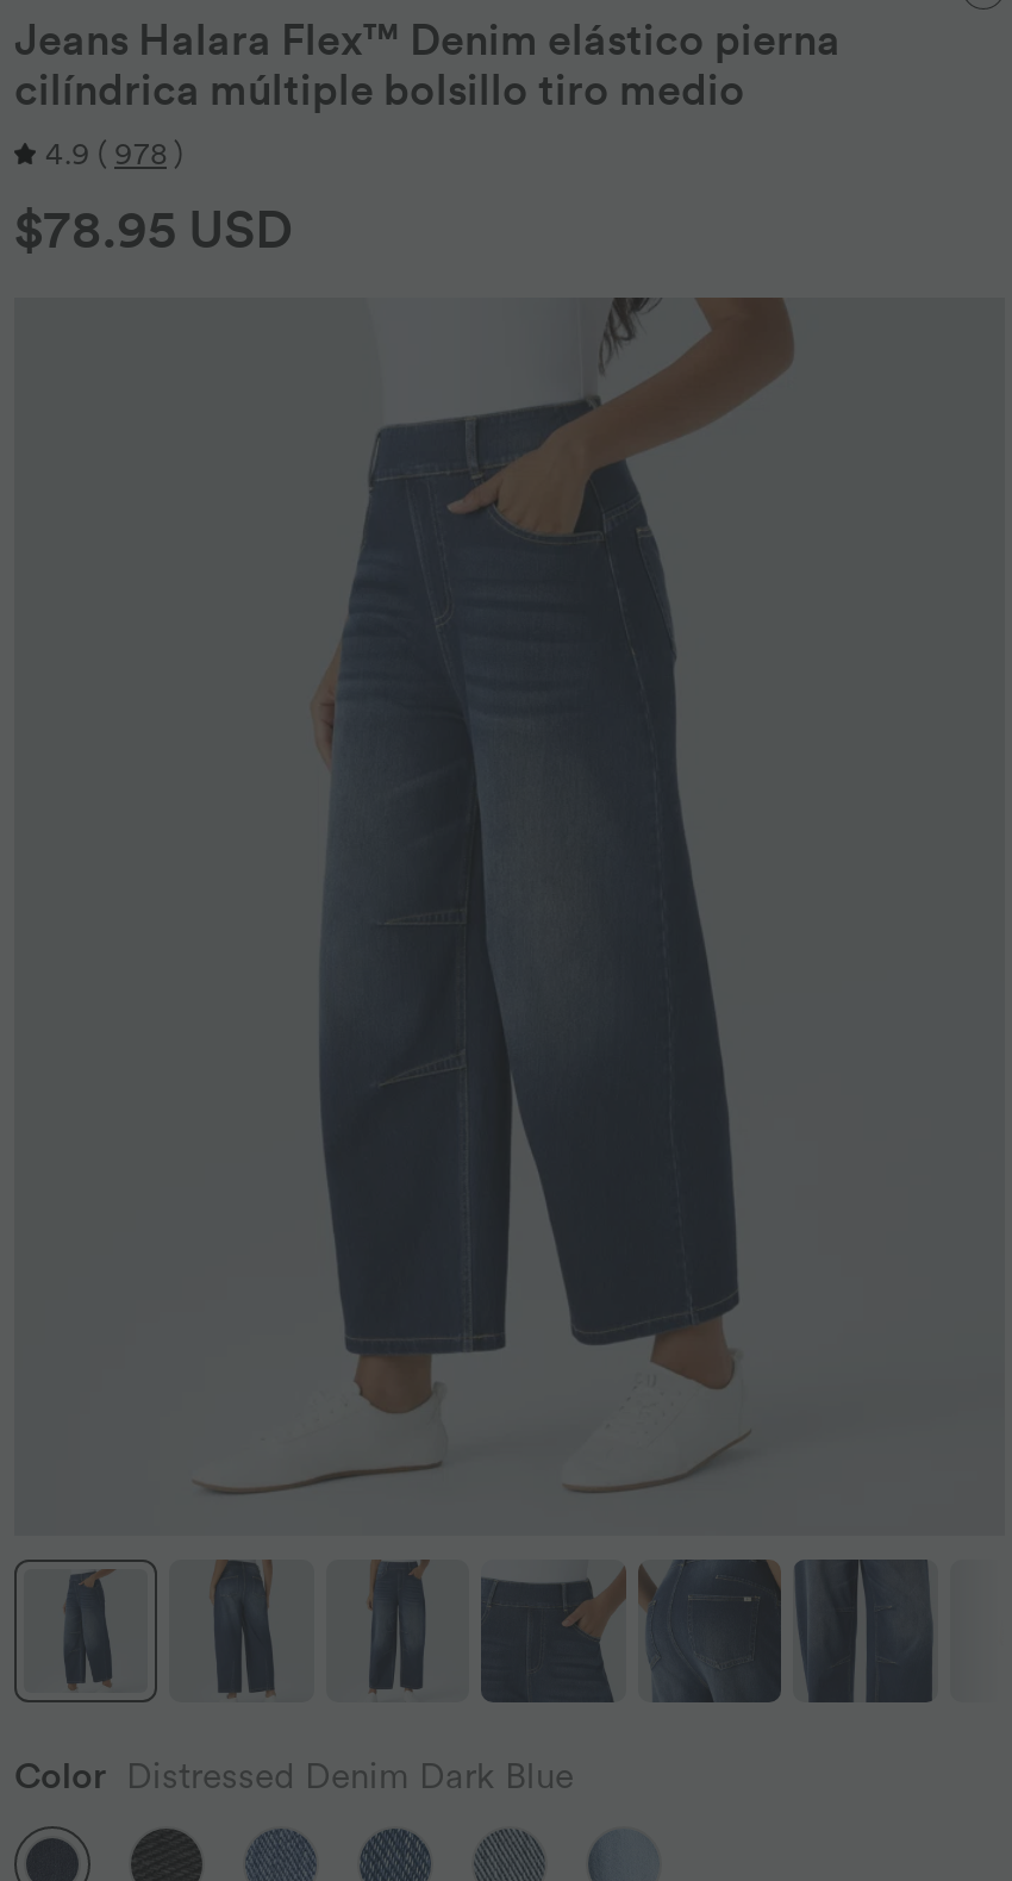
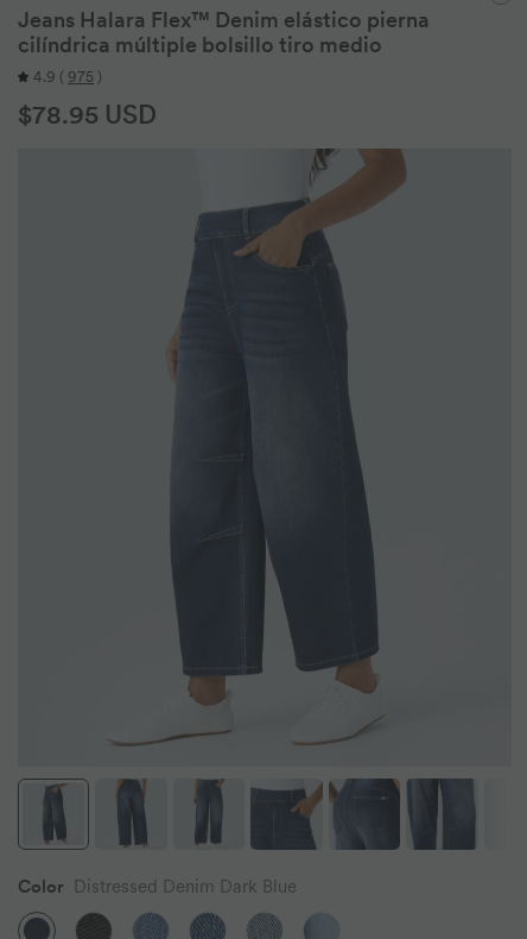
[45,136,183,171] 4.9 ( 978 ) -> [33,68,102,86] 4.9 ( 975 )

